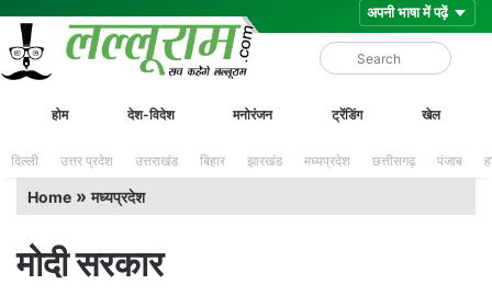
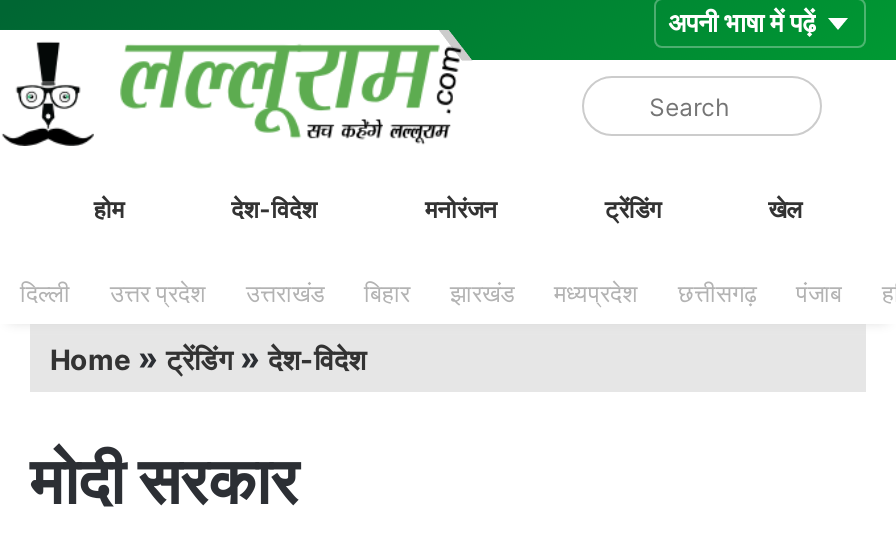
[27,185,145,207] Home» मध्यप्रदेश -> [50,338,366,378] Home» ट्रेंडिंग» देश-विदेश

